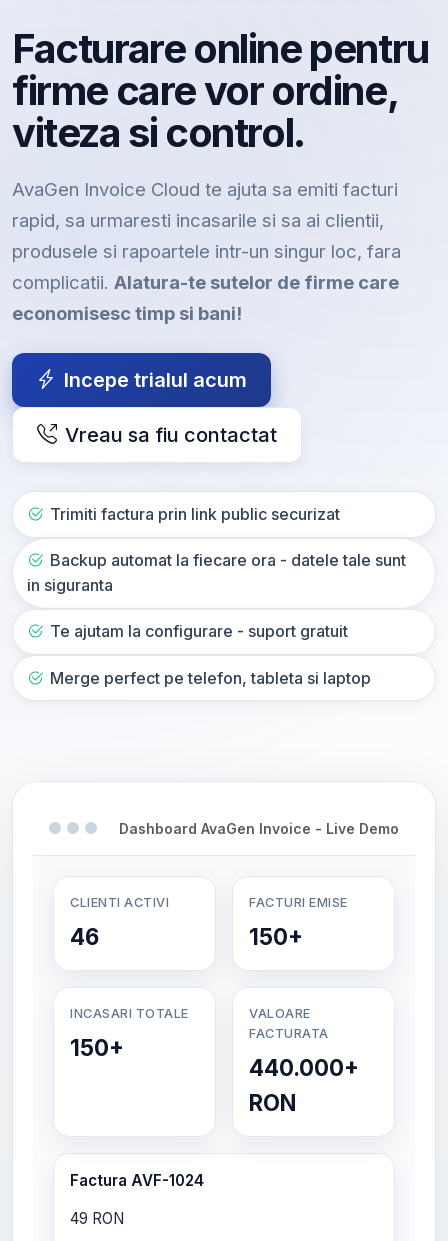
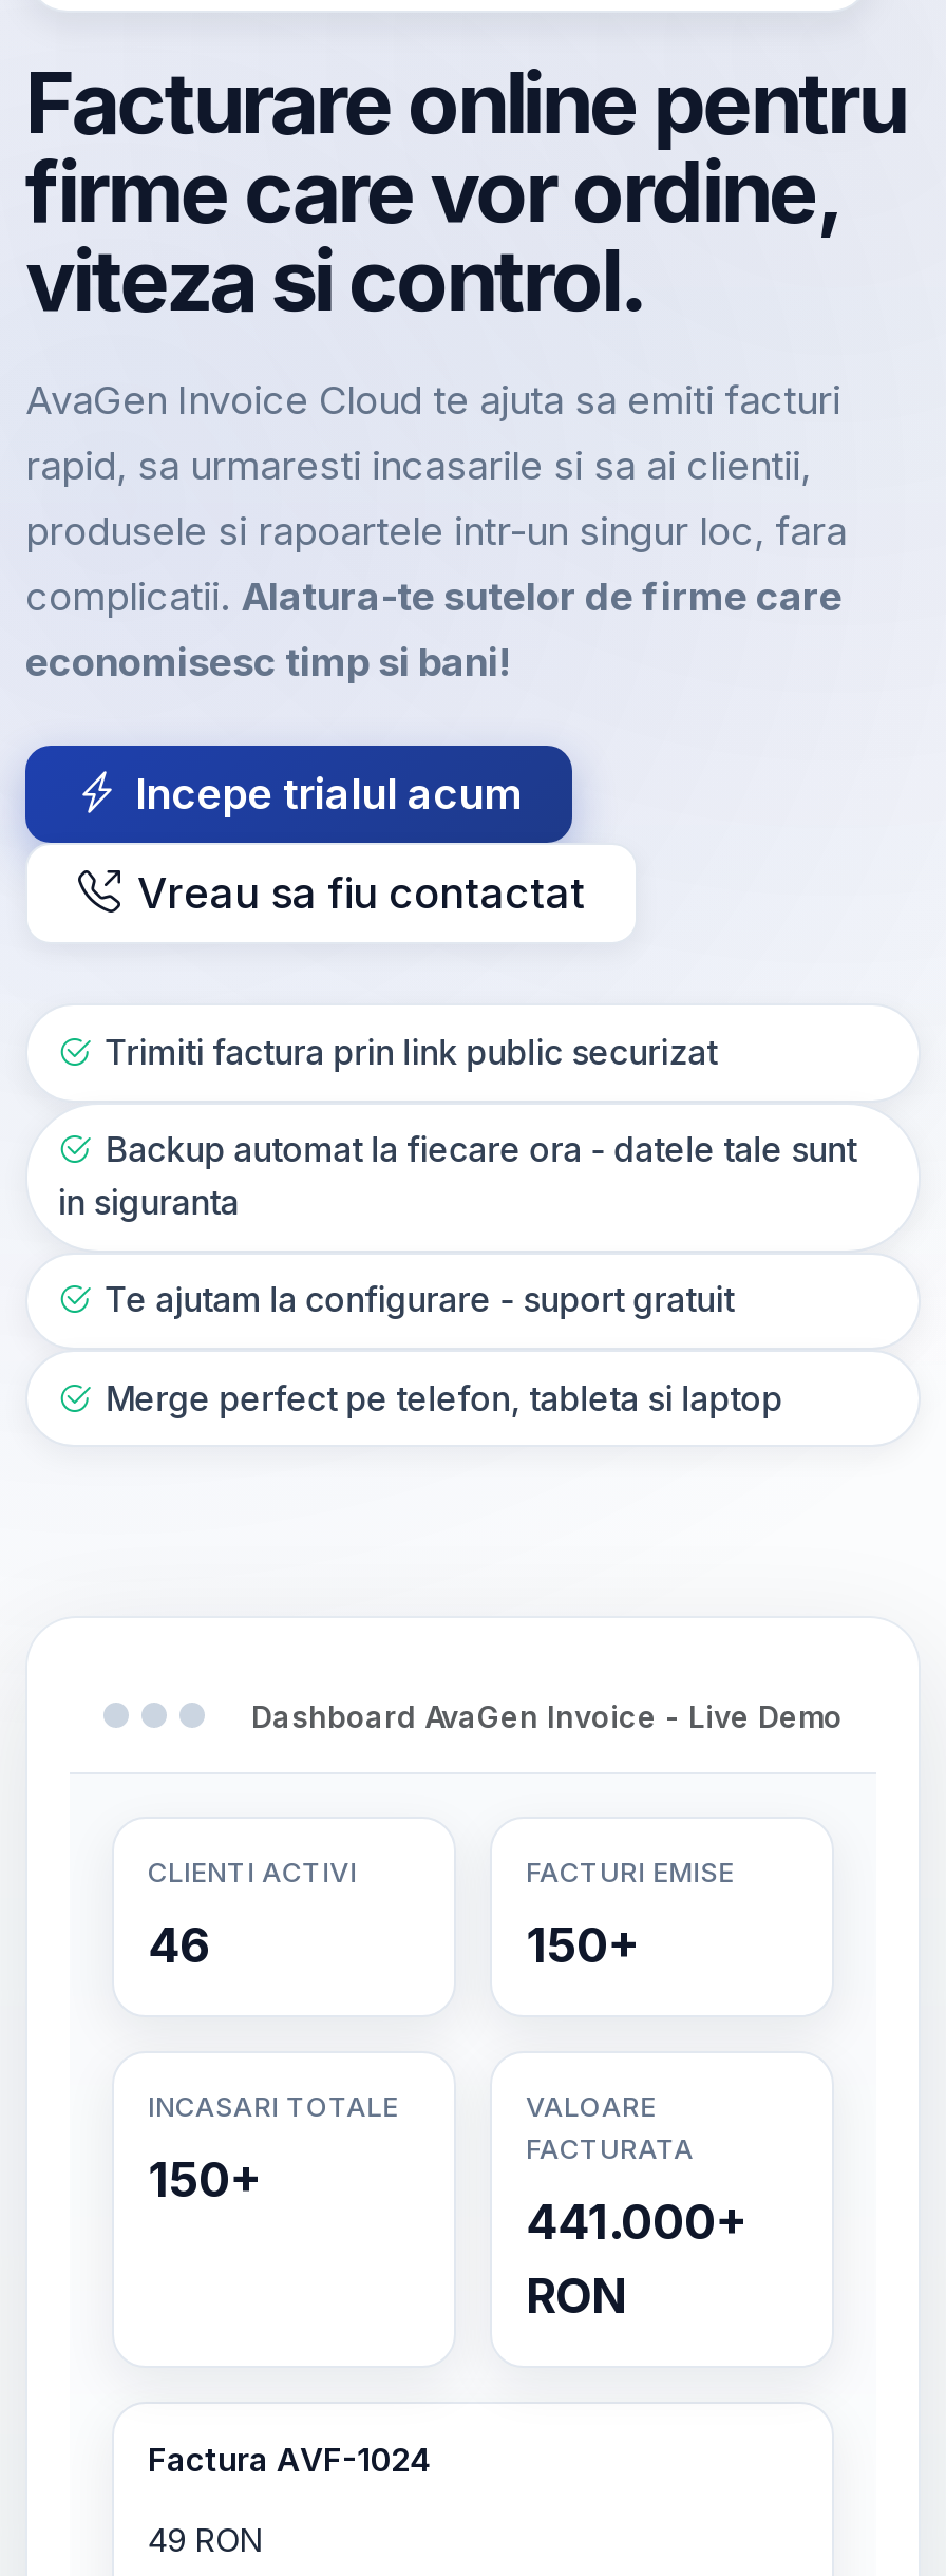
[249,1054,359,1081] 440.000+ -> [526,2193,748,2250] 441.000+

